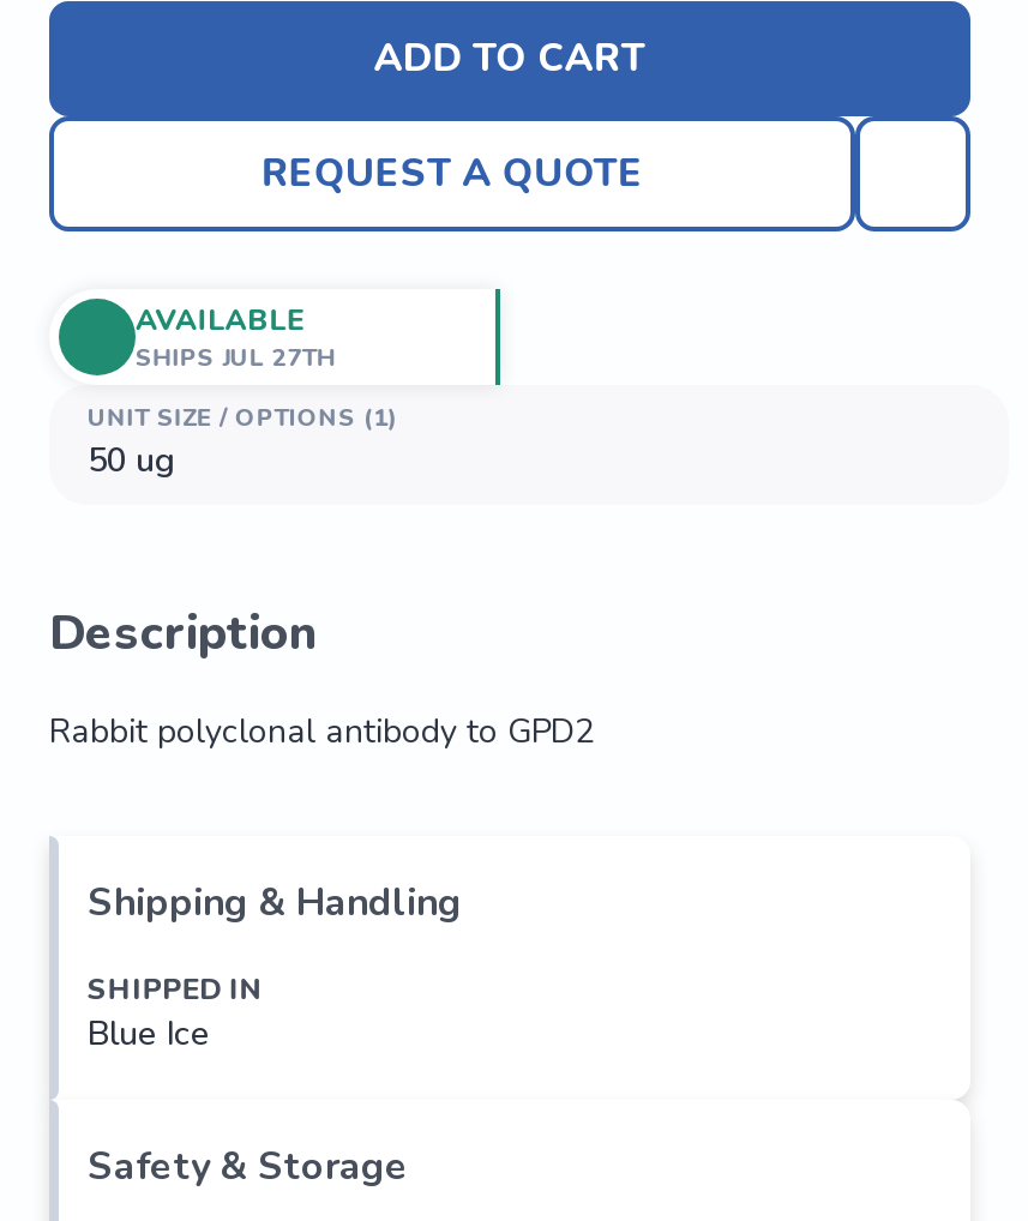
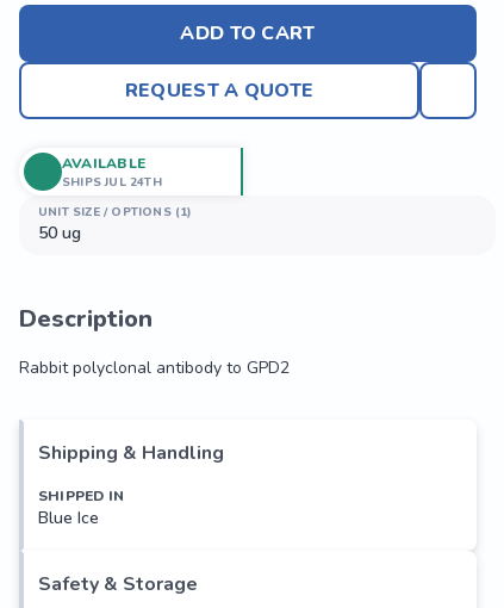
[136,341,337,374] SHIPS JUL 27TH -> [62,173,162,190] SHIPS JUL 24TH

